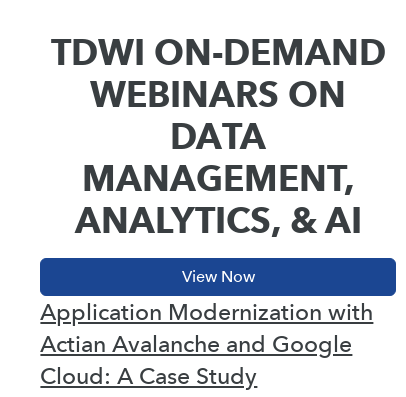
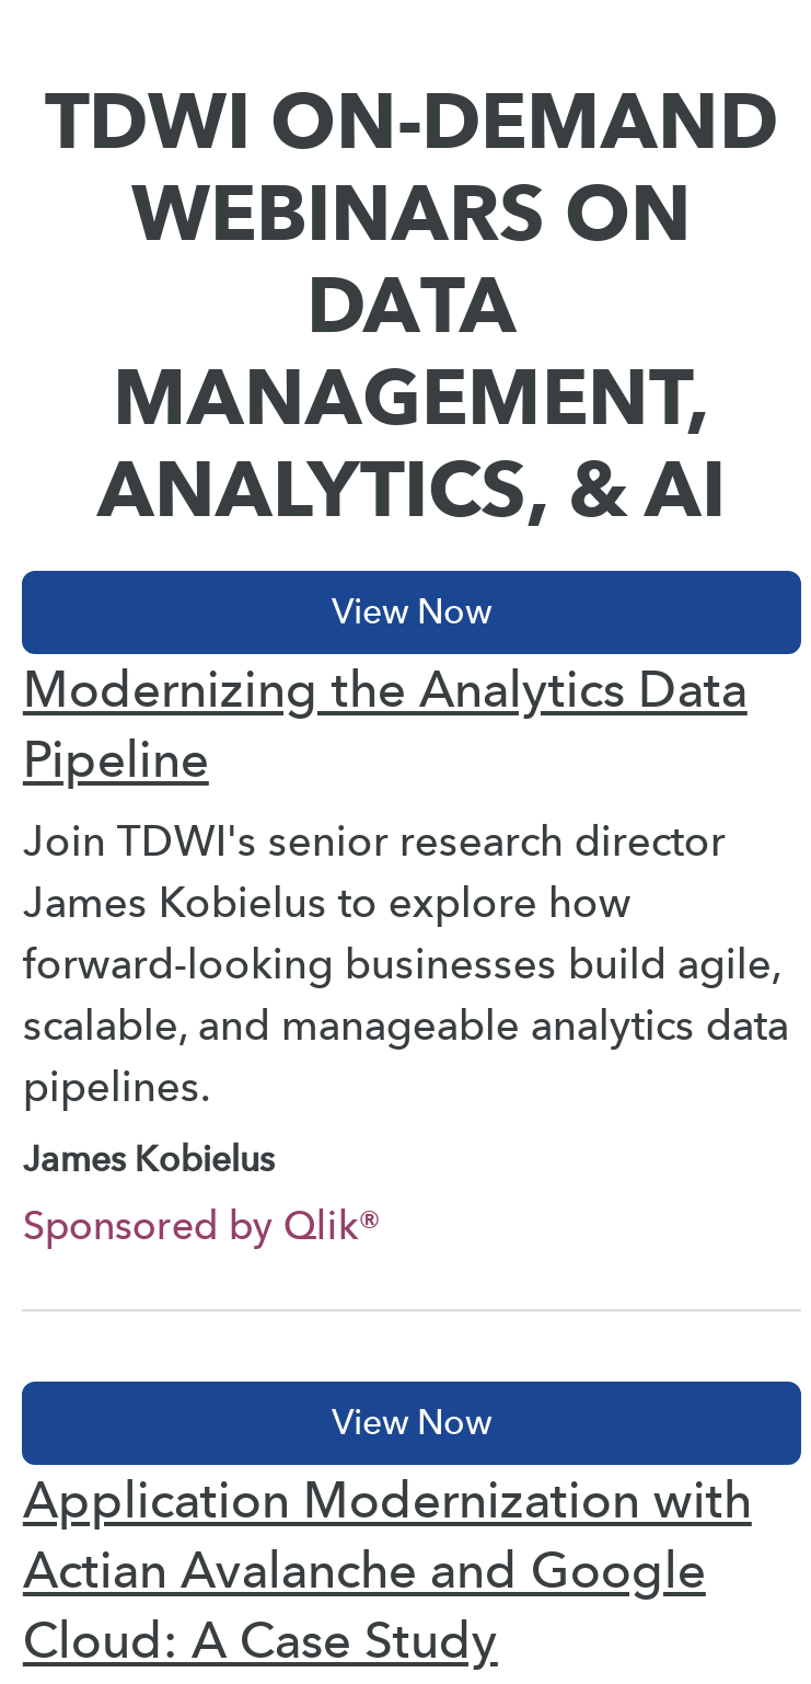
none -> [23,658,789,1250] Modernizing the Analytics Data | Pipeline | Join TDWI's senior research director | James Kobielus to explore how | forward-looking businesses build agile, | scalable, and manageable analytics data | pipelines. | James Kobielus | Sponsored by Qlik®

